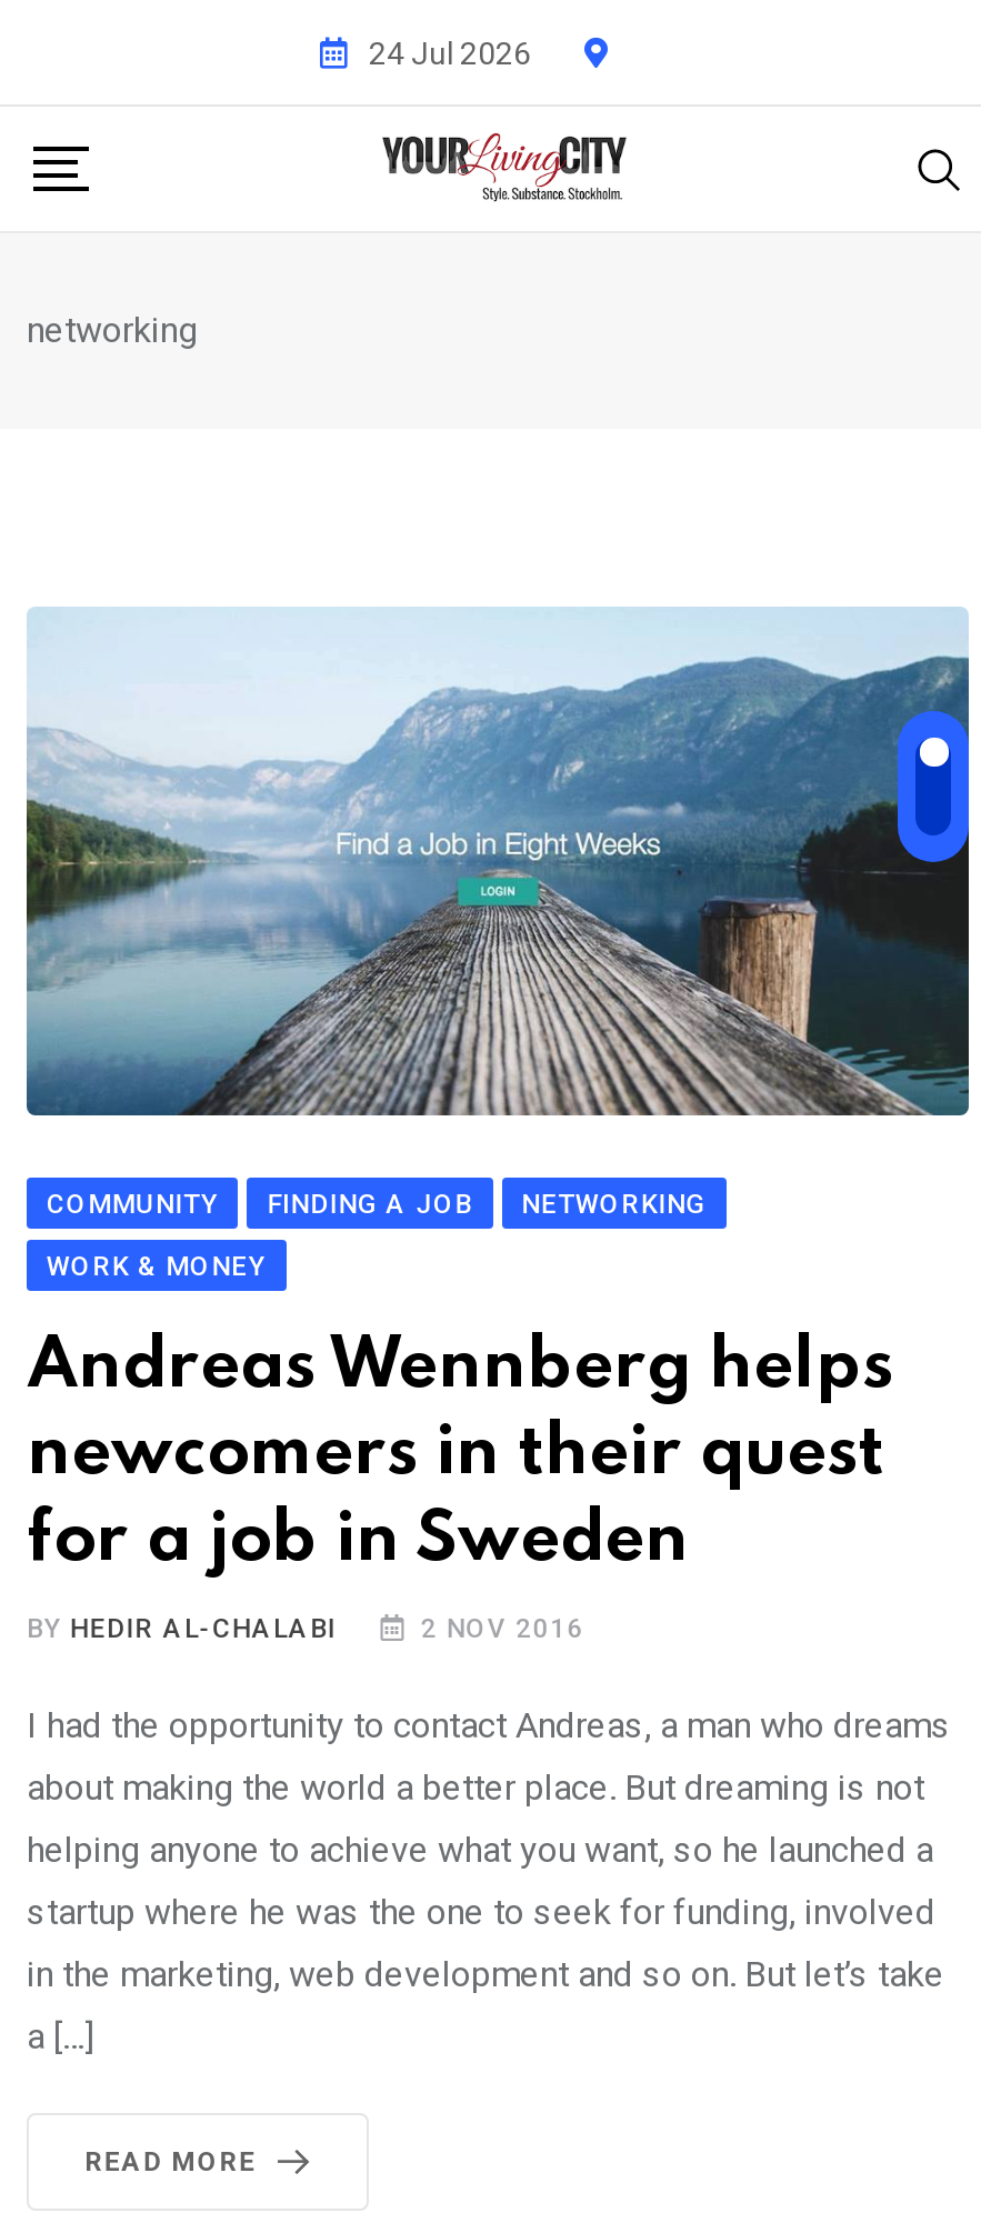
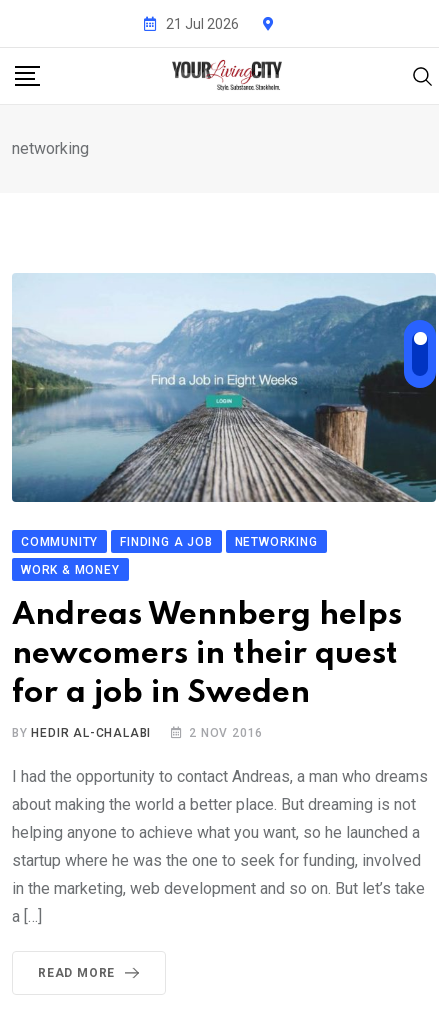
[369,34,531,70] 24 Jul 2026 -> [166,15,239,31] 21 Jul 2026

